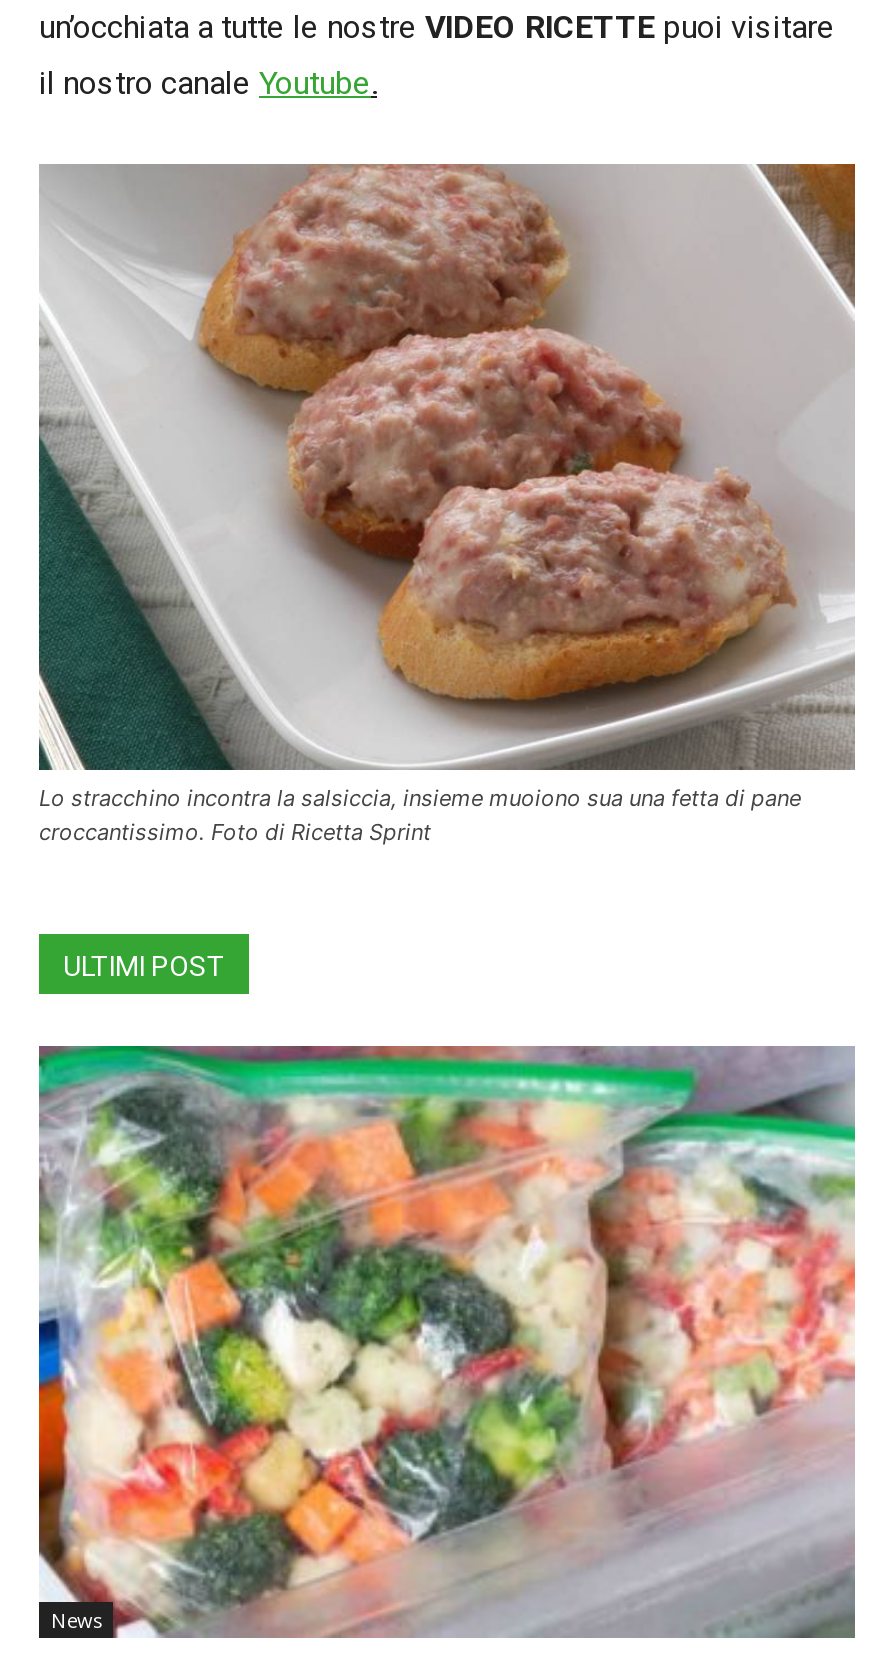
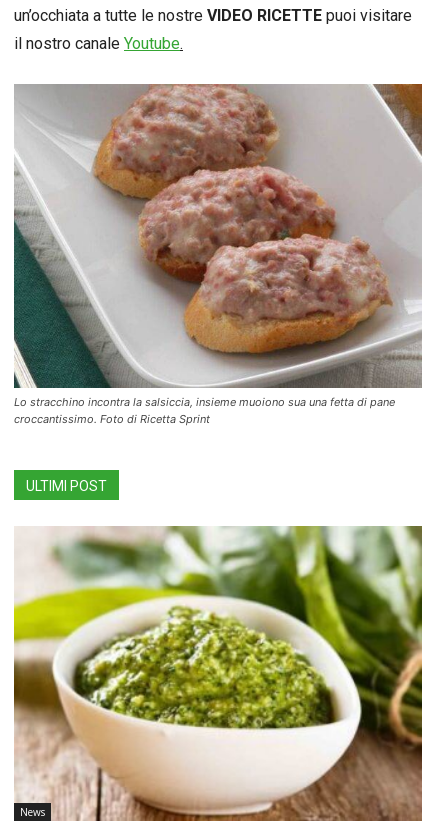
[37,1044,857,1640] [image] -> [13,525,423,822] [image]

